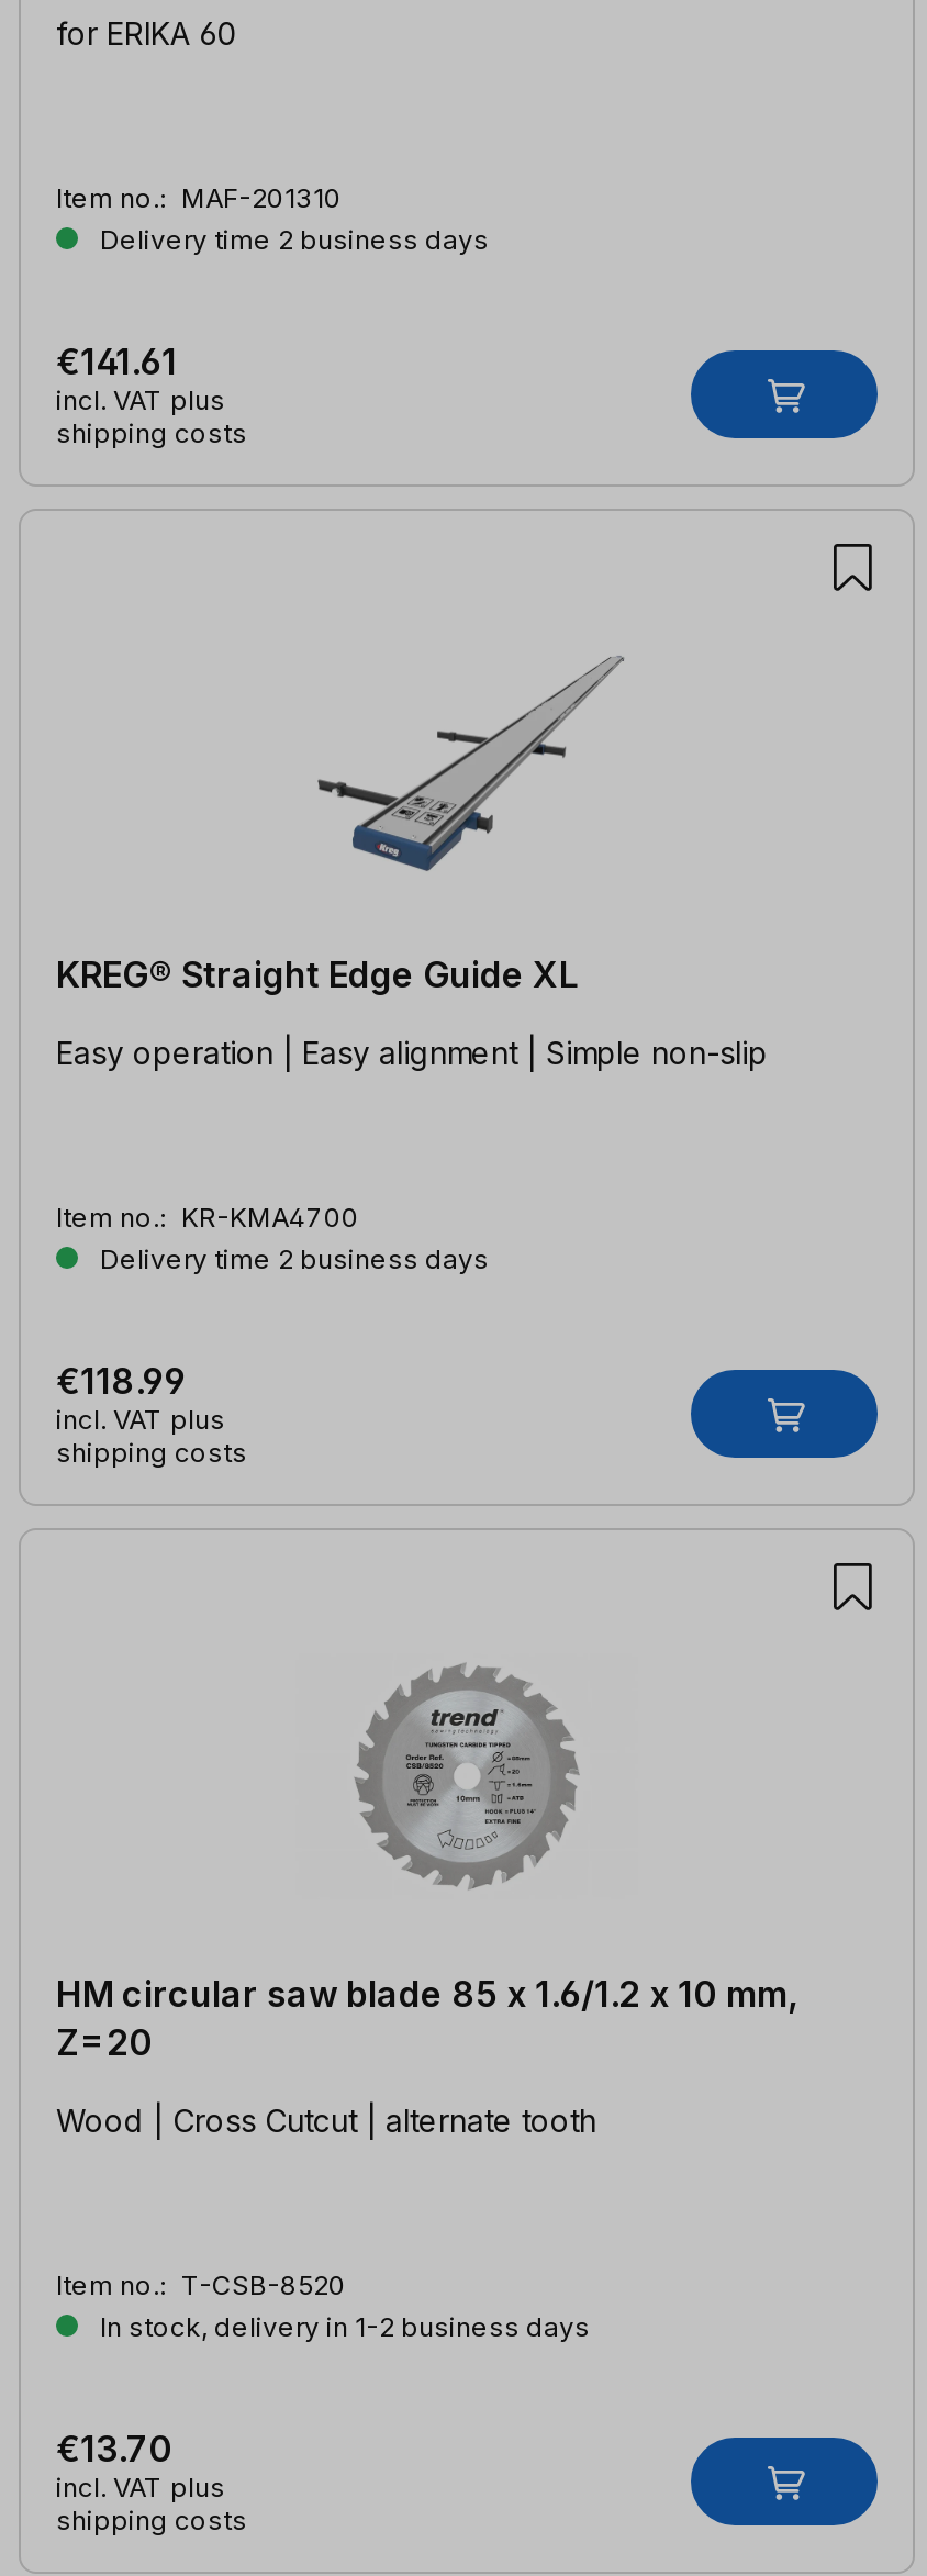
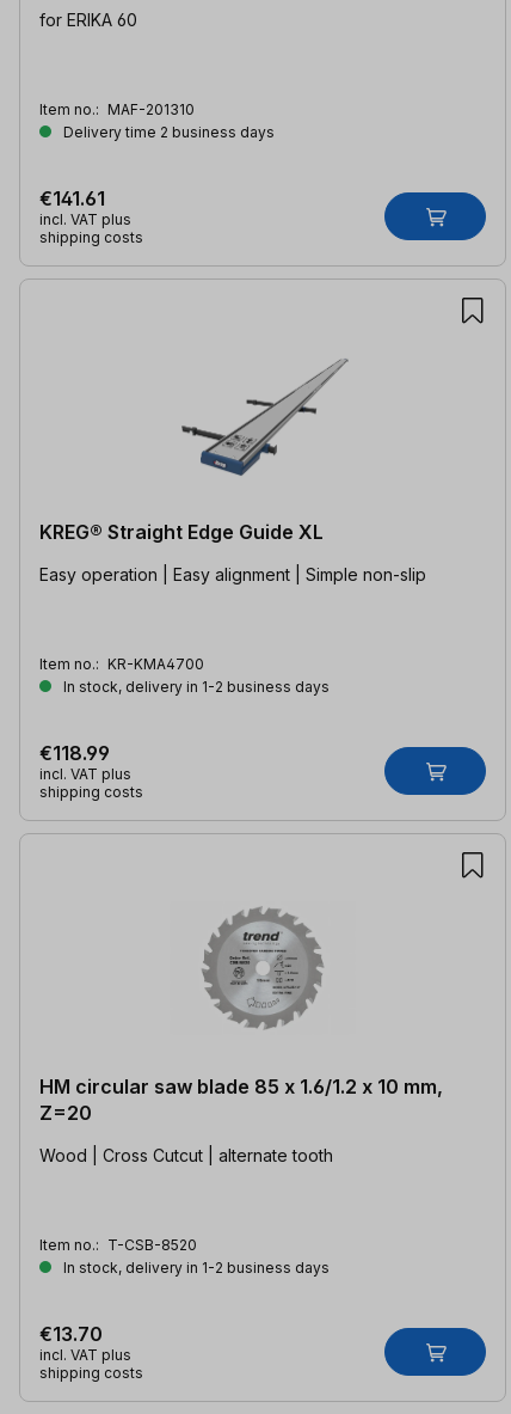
[93,1243,489,1276] Delivery time 2 business days -> [60,678,330,696] In stock, delivery in 1-2 business days

